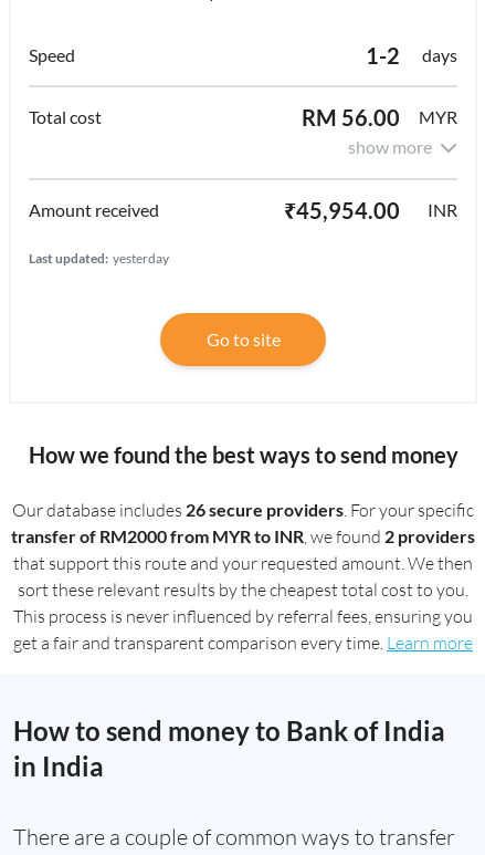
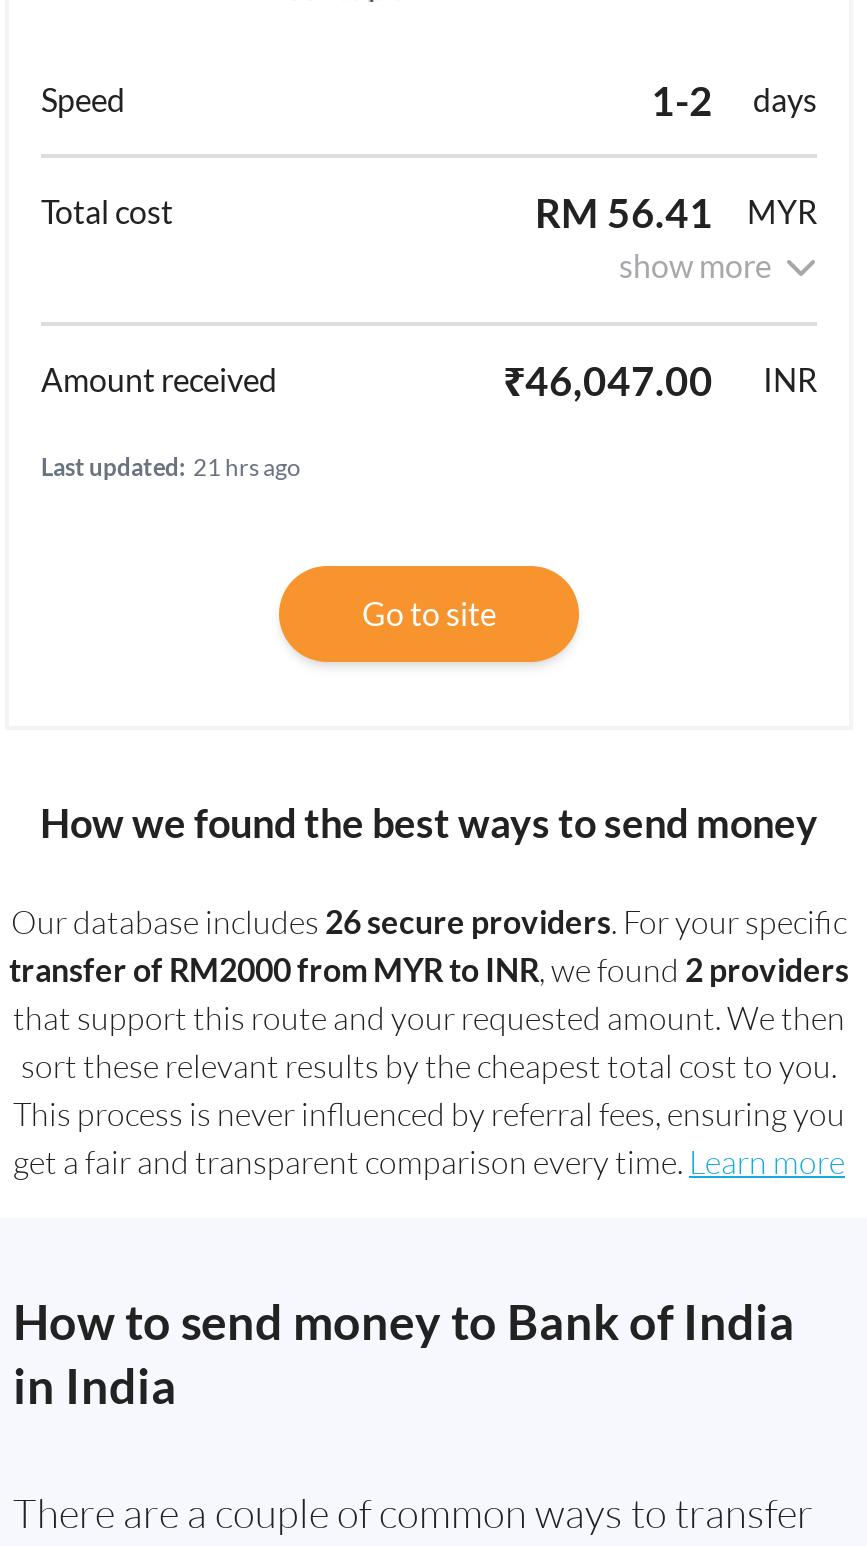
[302,104,457,131] RM 56.00 MYR -> [535,188,817,236] RM 56.41 MYR
[284,197,457,223] ₹45,954.00 INR -> [503,356,817,404] ₹46,047.00 INR
[29,250,169,267] Last updated: yesterday -> [41,452,301,482] Last updated: 21 hrs ago

